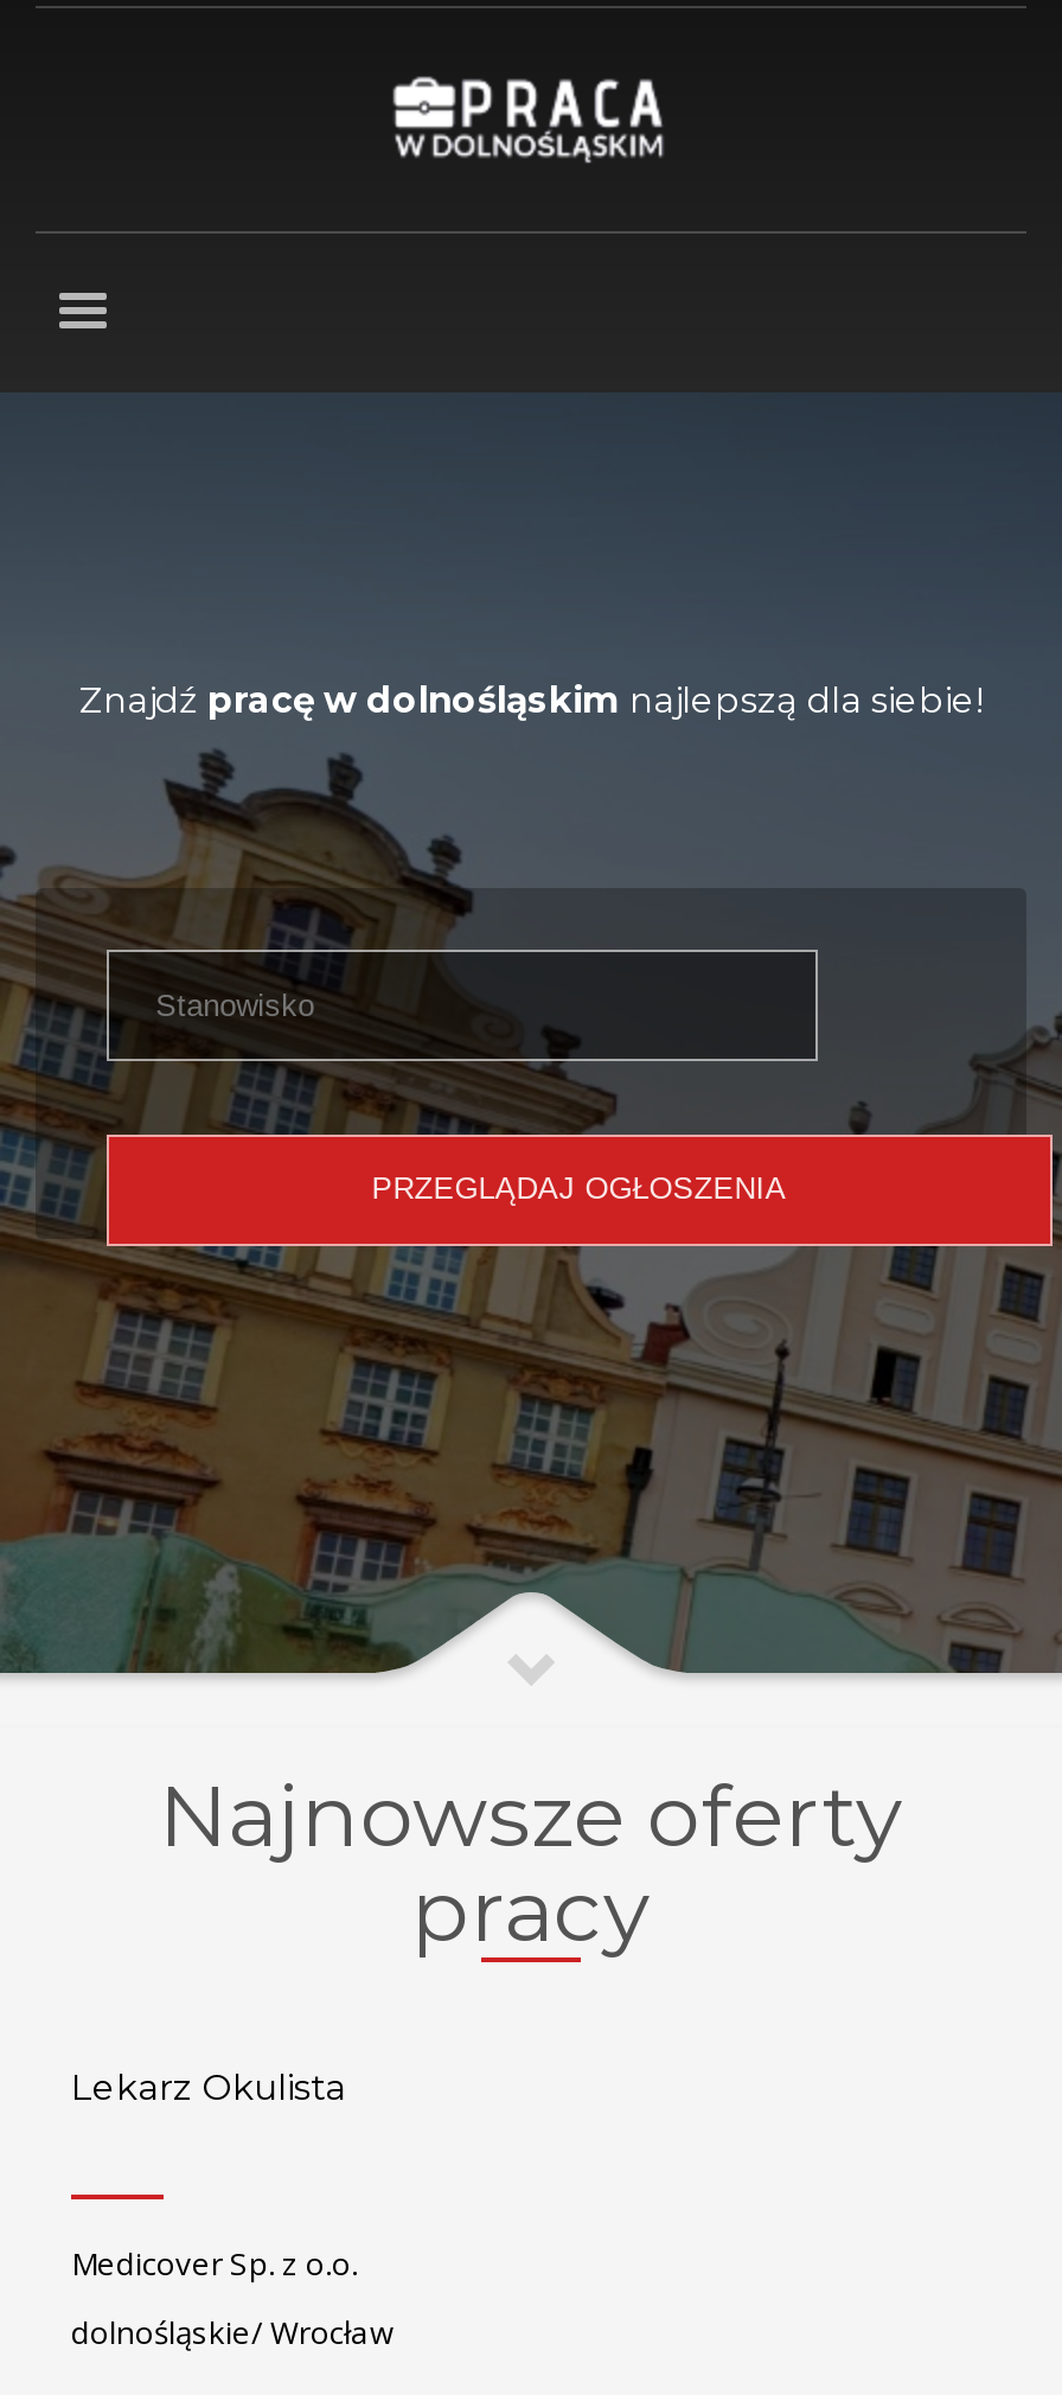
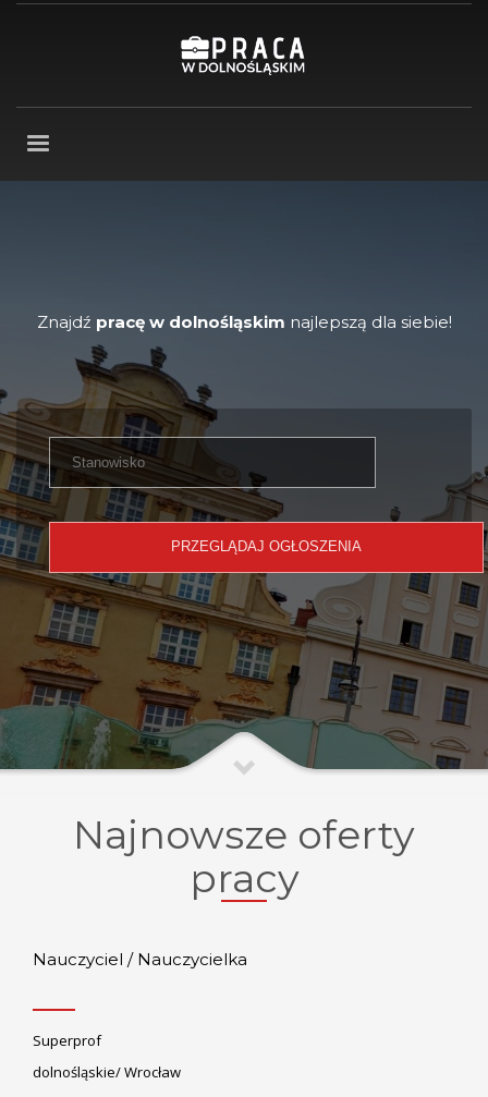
[71,2063,346,2108] Lekarz Okulista -> [33,948,247,969] Nauczyciel / Nauczycielka
[71,2242,358,2285] Medicover Sp. z o.o. -> [33,1031,101,1050] Superprof

